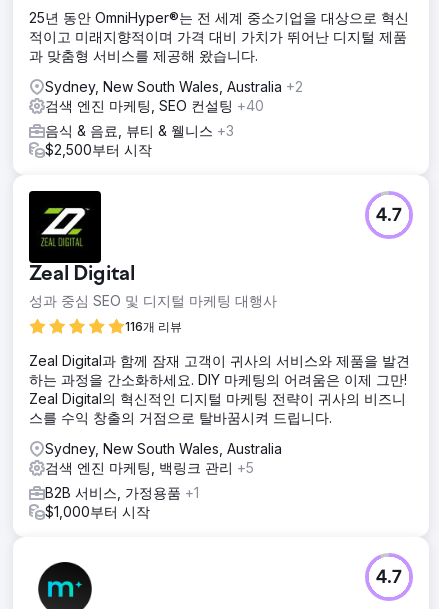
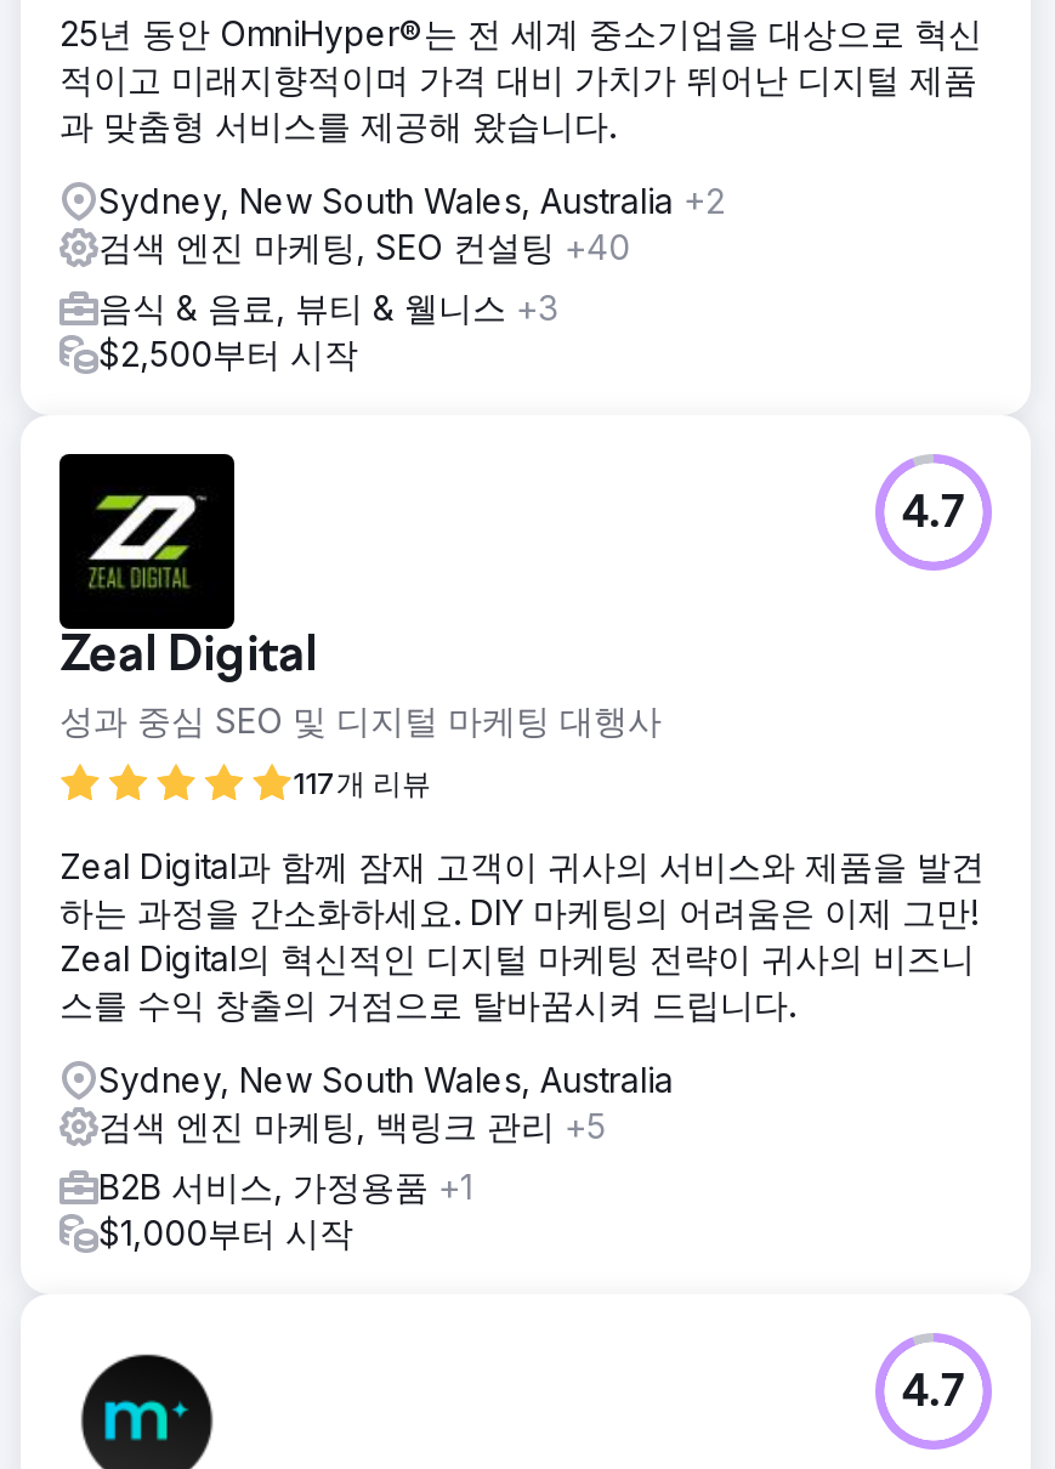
[125,319,182,334] 116개 리뷰 -> [293,764,431,800] 117개 리뷰

